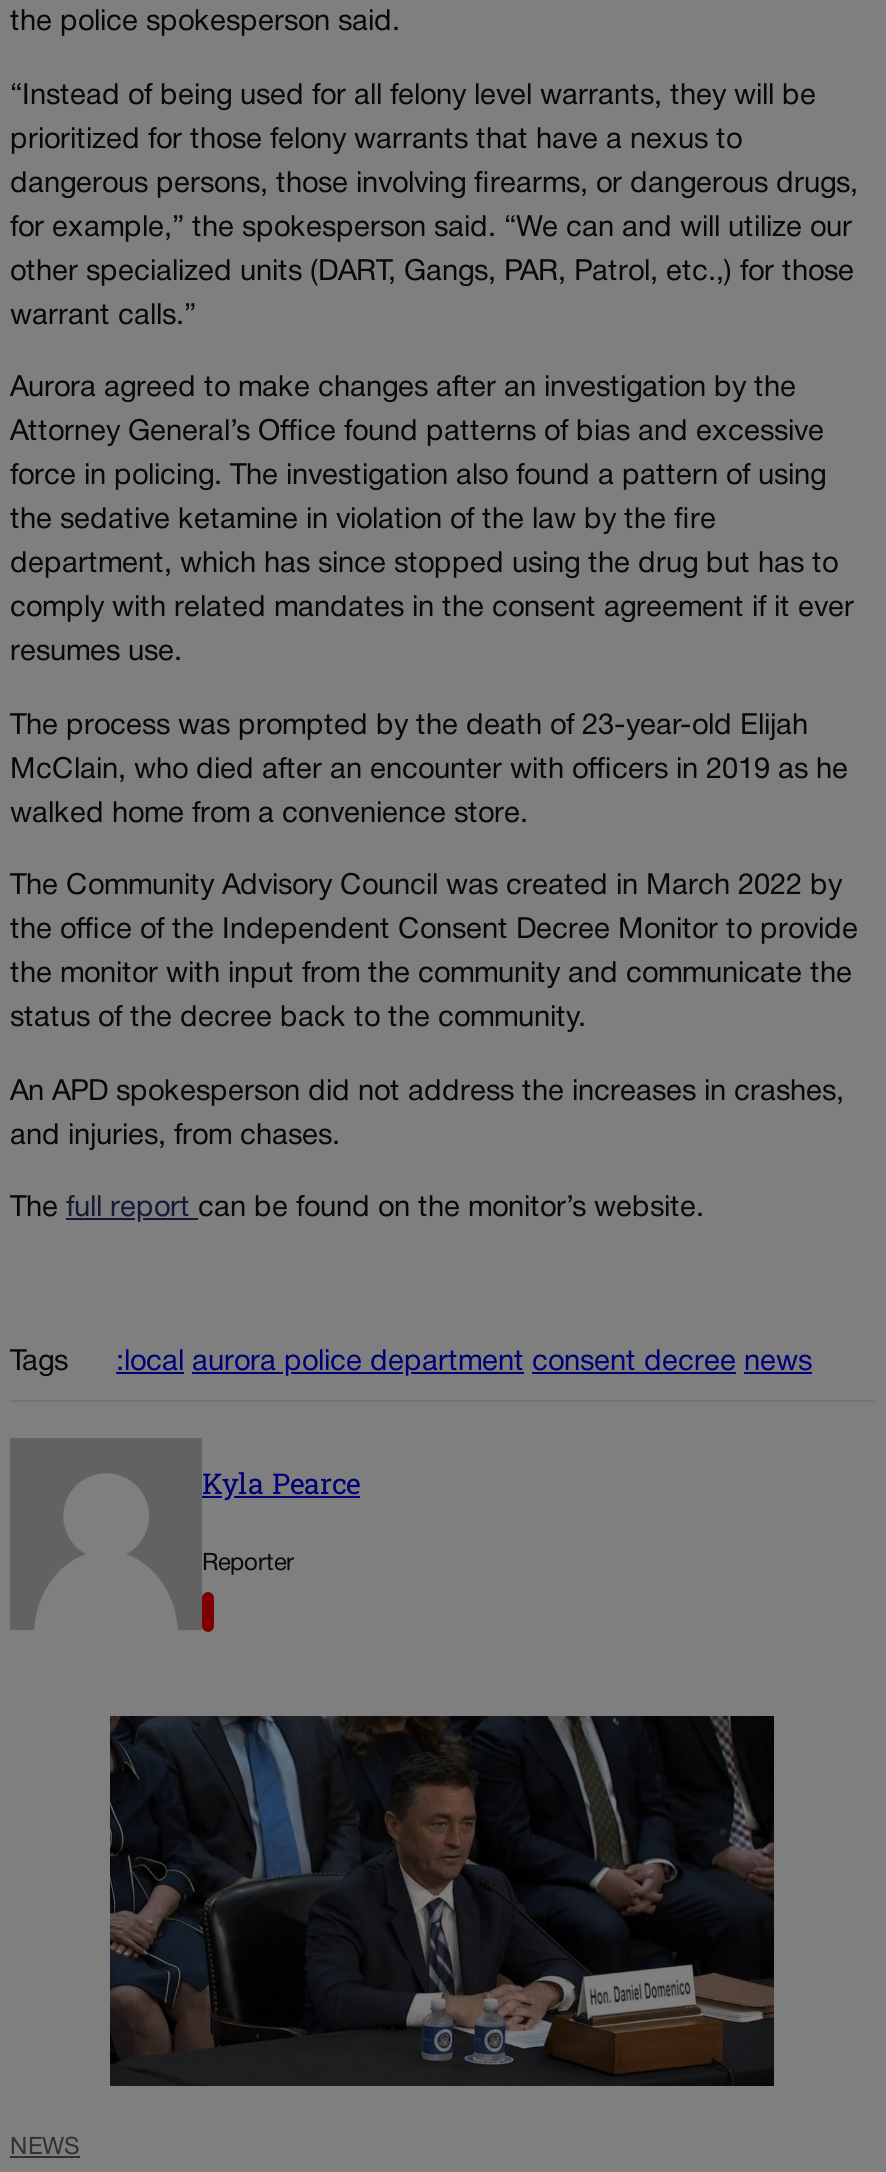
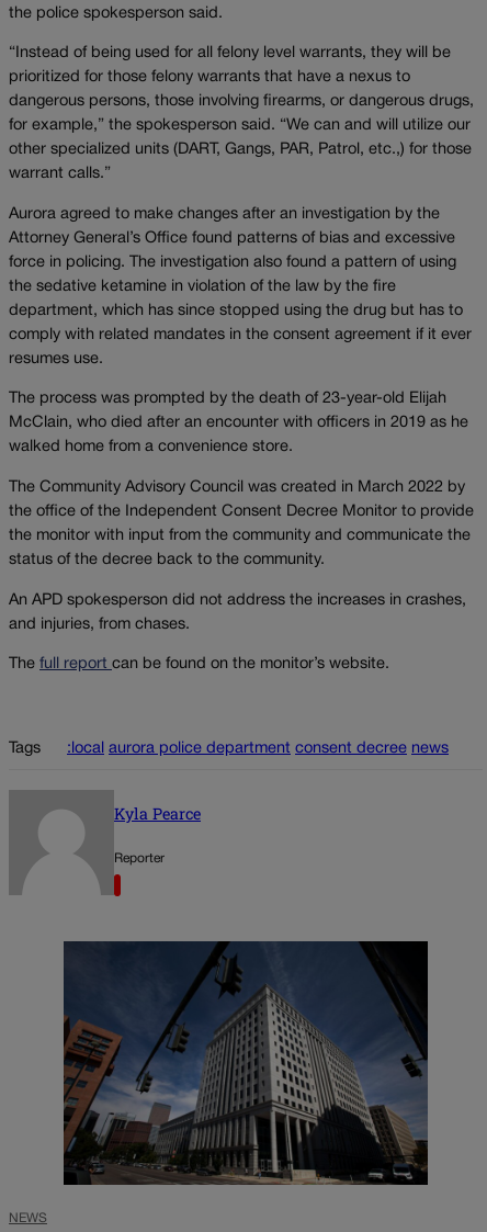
[110,1714,776,2088] [image] -> [64,940,429,1186] [image]

